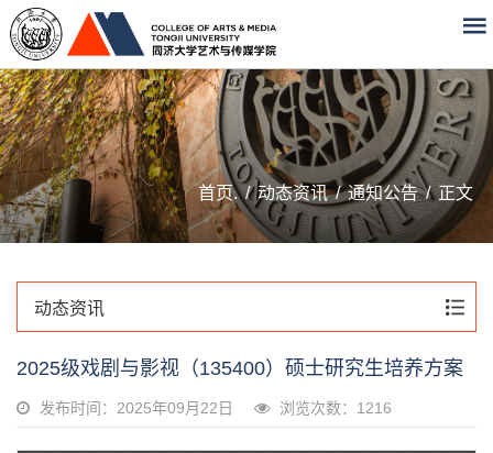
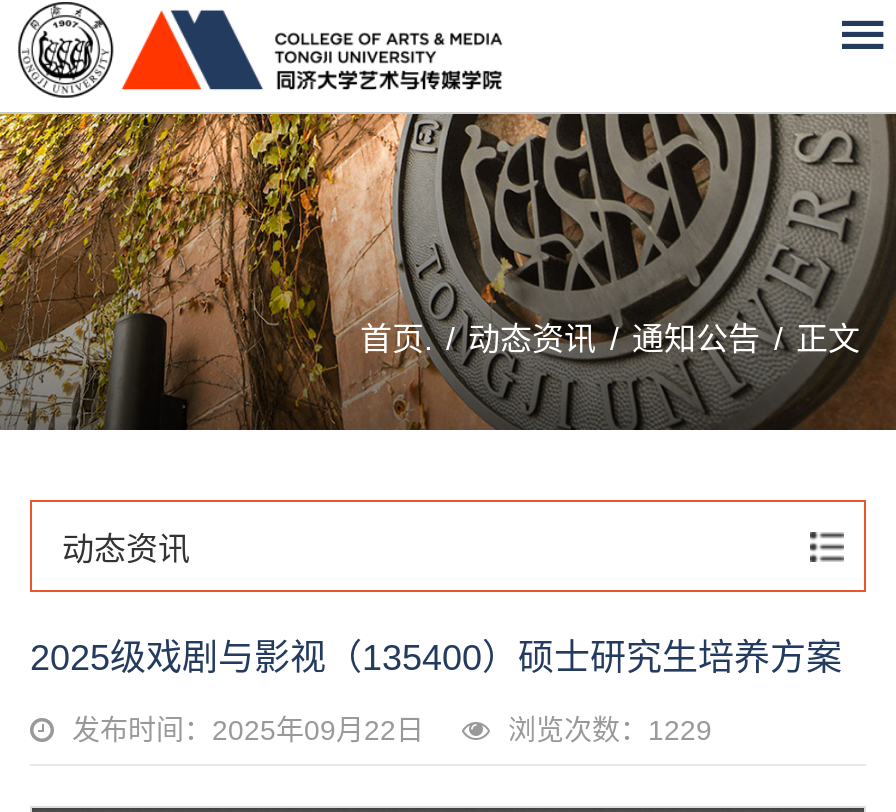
[275,399,392,417] 浏览次数：1216 -> [500,714,712,746] 浏览次数：1229

